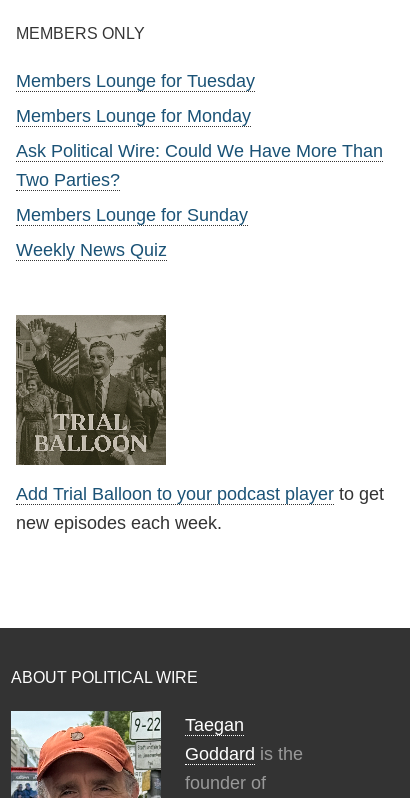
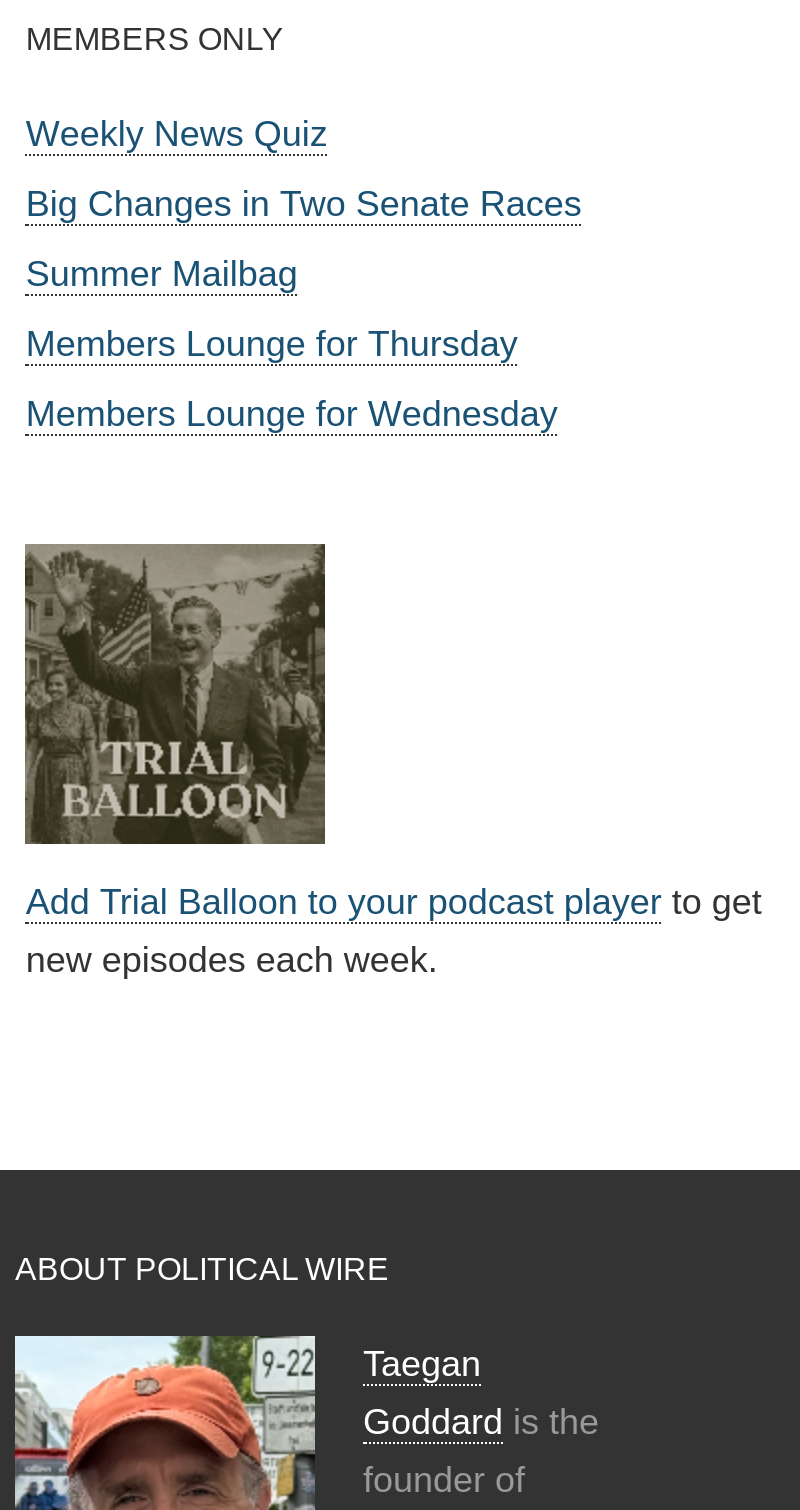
[16,71,383,225] Members Lounge for Tuesday | Members Lounge for Monday | Ask Political Wire: Could We Have More Than | Two Parties? | Members Lounge for Sunday -> none
moved [16,240,167,260] -> [26,113,328,153]: Weekly News Quiz
none -> [26,183,582,433] Big Changes in Two Senate Races | Summer Mailbag | Members Lounge for Thursday | Members Lounge for Wednesday

